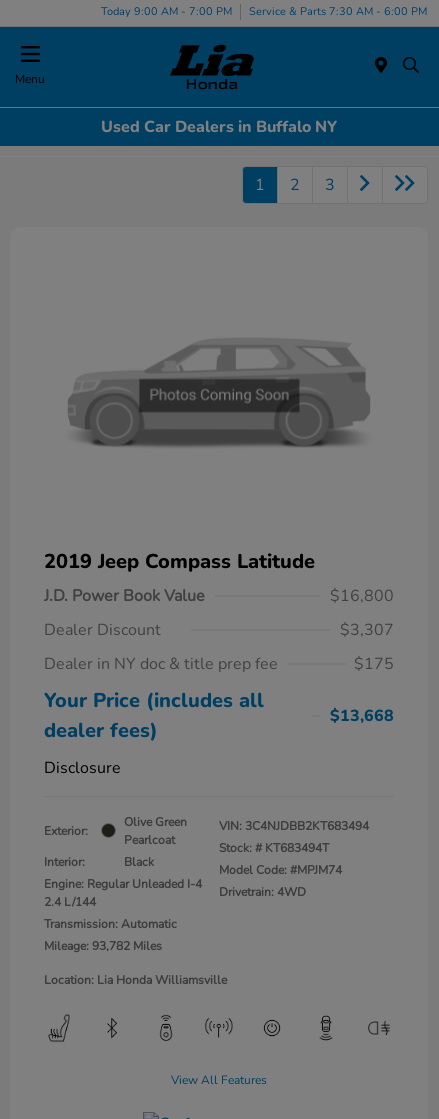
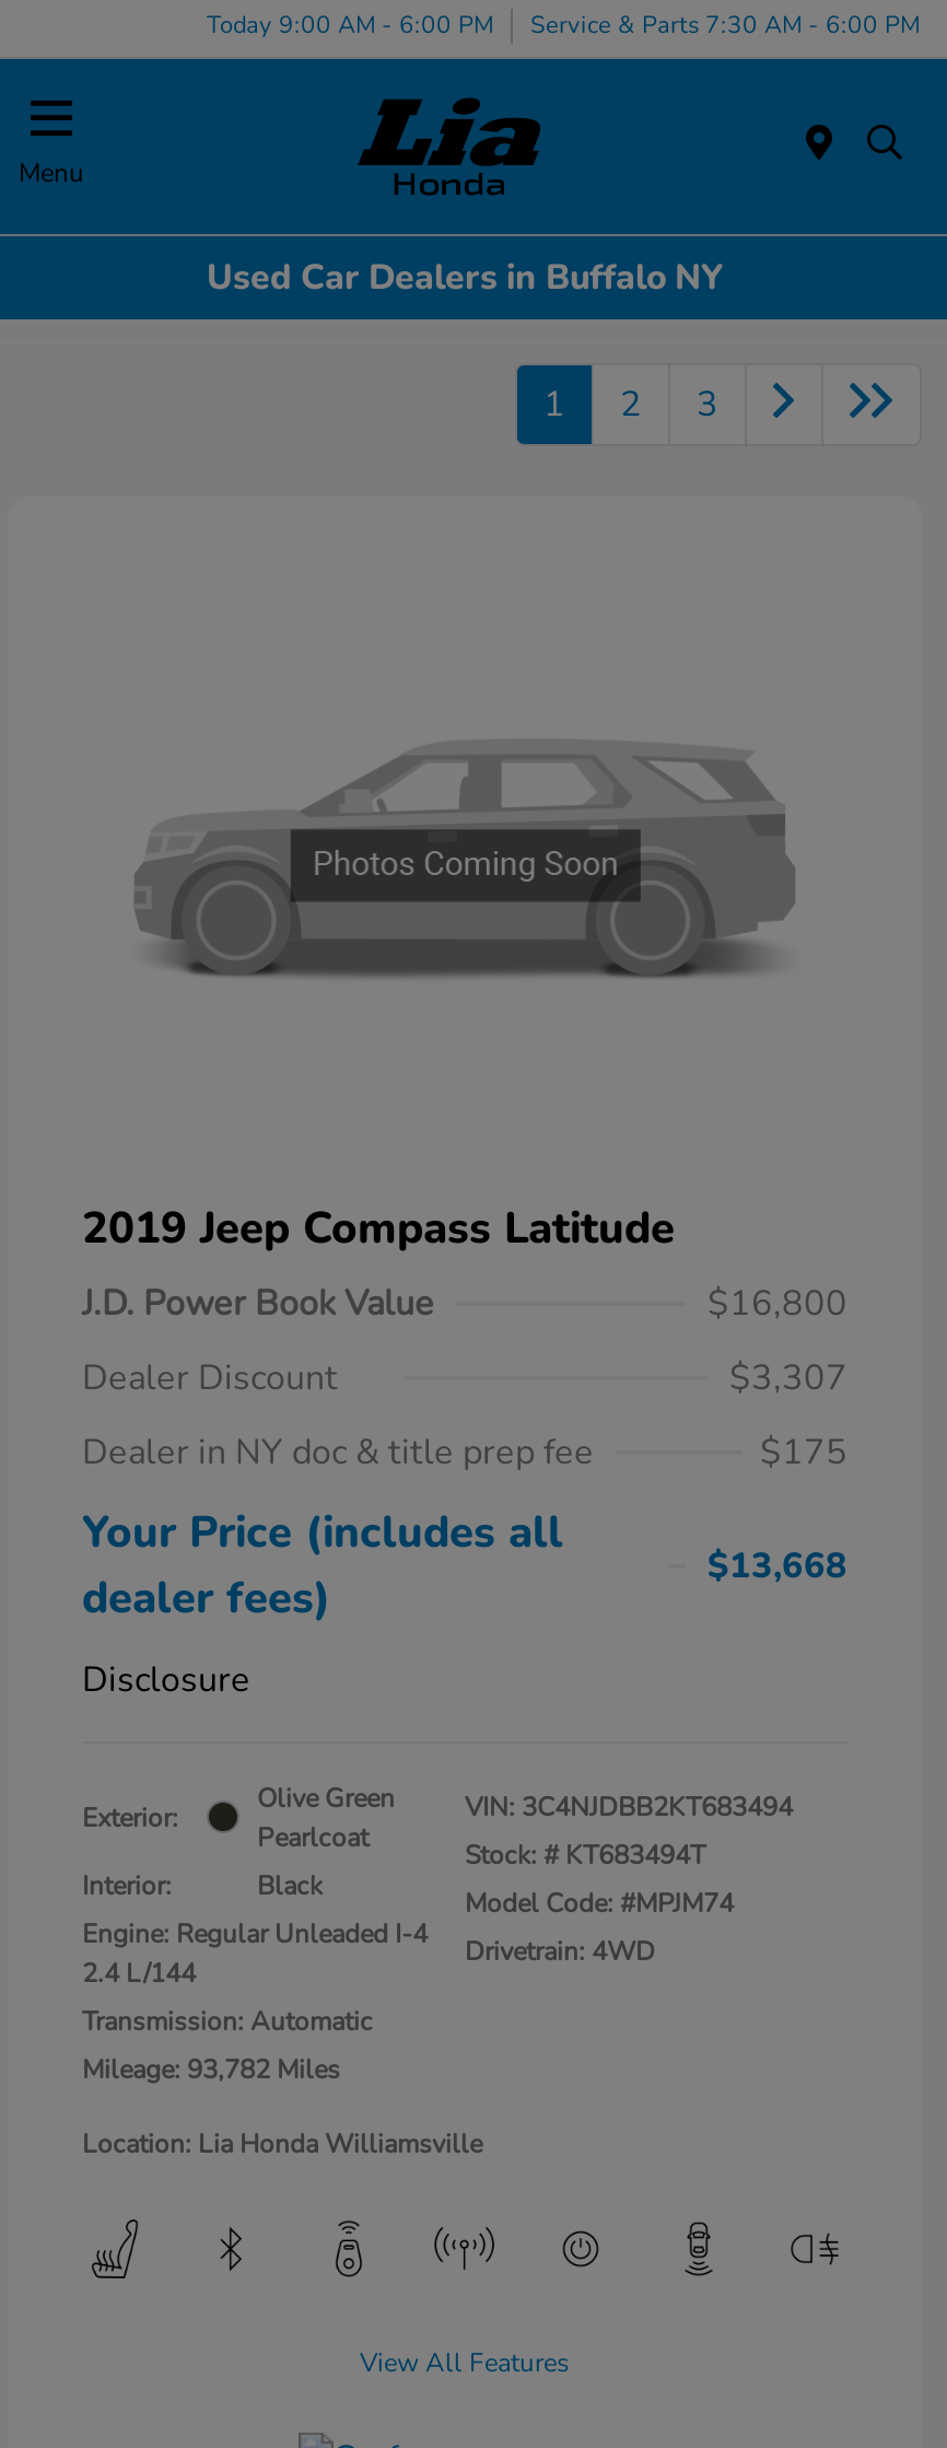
[101,3,427,18] Today 9:00 AM - 7:00 PM Service & Parts 7:30 AM - 6:00 PM -> [207,8,920,40] Today 9:00 AM - 6:00 PM Service & Parts 7:30 AM - 6:00 PM

